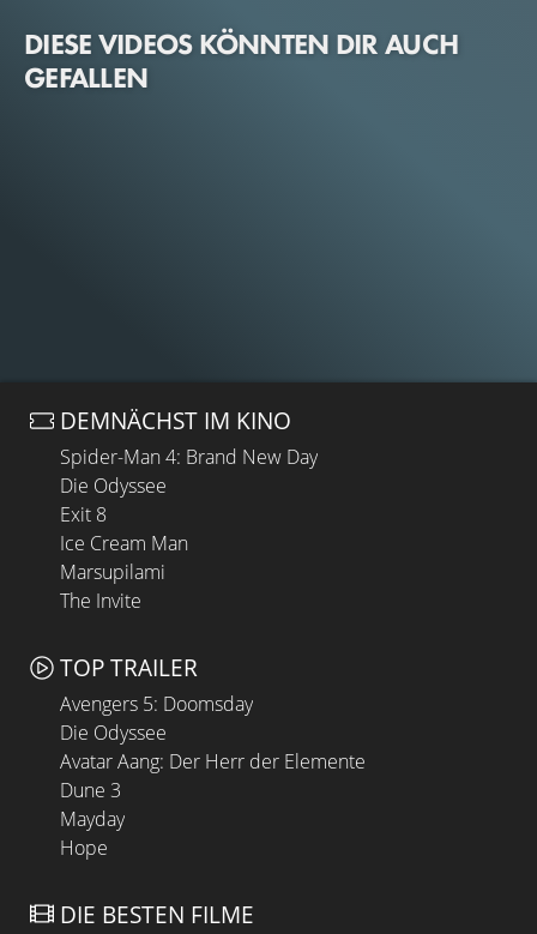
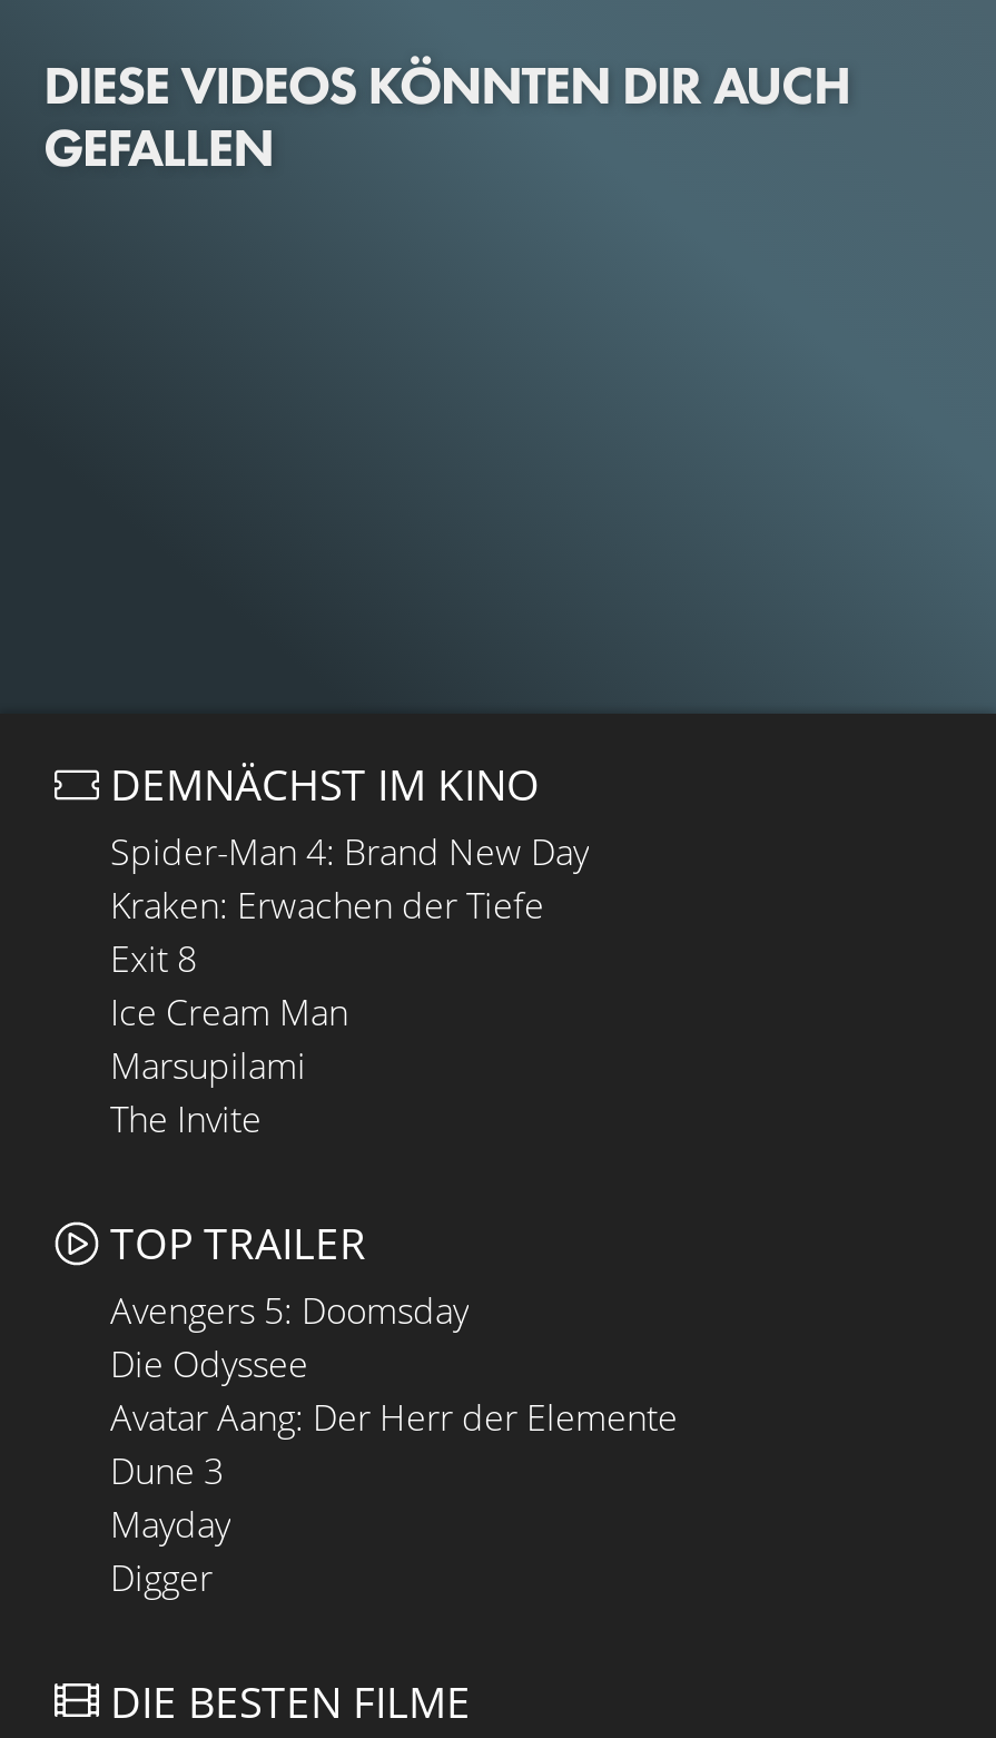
[60,472,167,499] Die Odyssee -> [110,880,544,929] Kraken: Erwachen der Tiefe
[60,834,108,860] Hope -> [110,1552,213,1601] Digger

